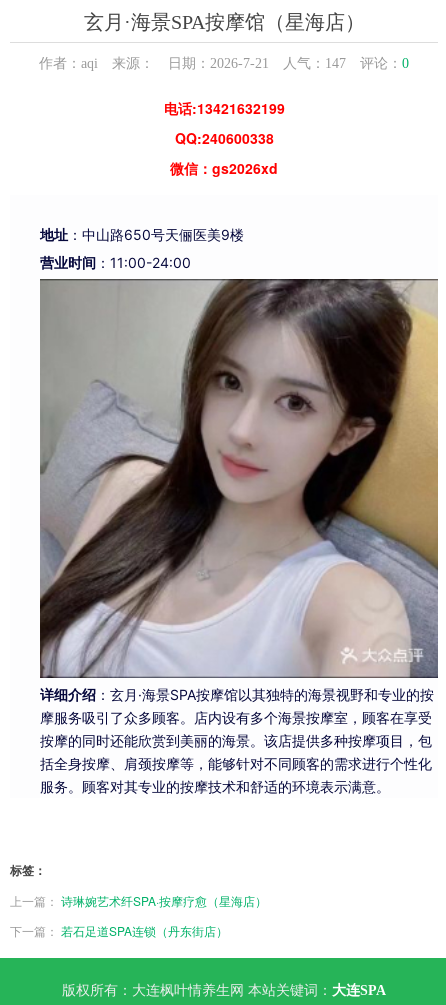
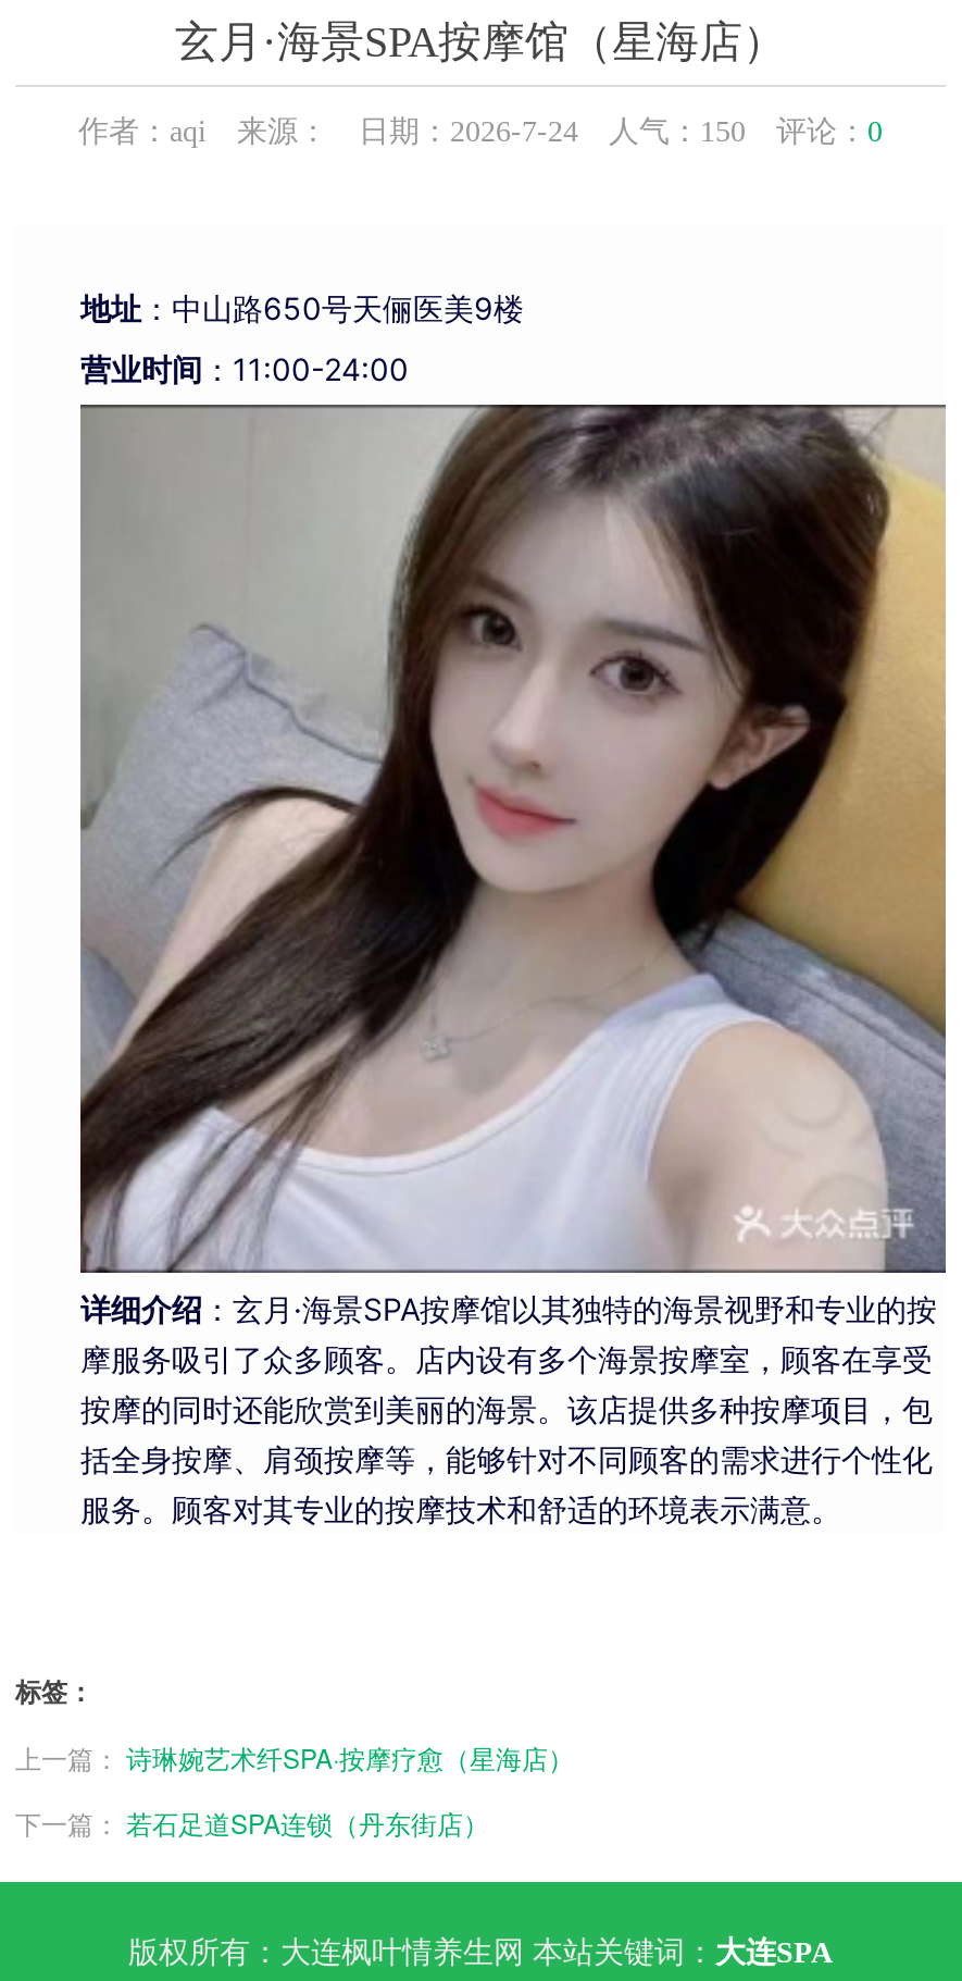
[39,56,409,178] 作者：aqi 来源： 日期：2026-7-21 人气：147评论：0 | 电话:13421632199 | QQ:240600338 | 微信：gs2026xd -> [78,115,883,148] 作者：aqi 来源： 日期：2026-7-24 人气：150评论：0

